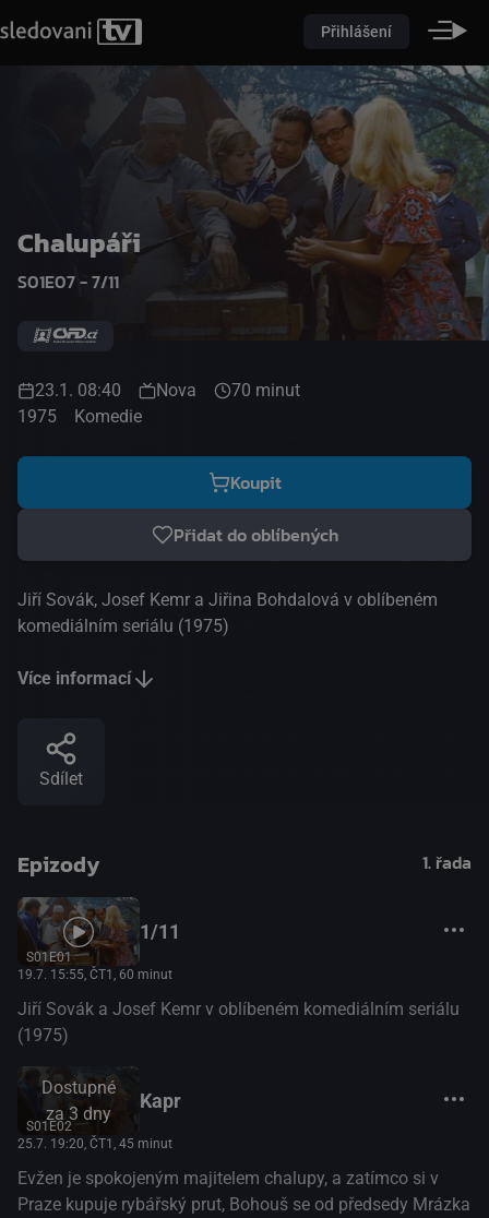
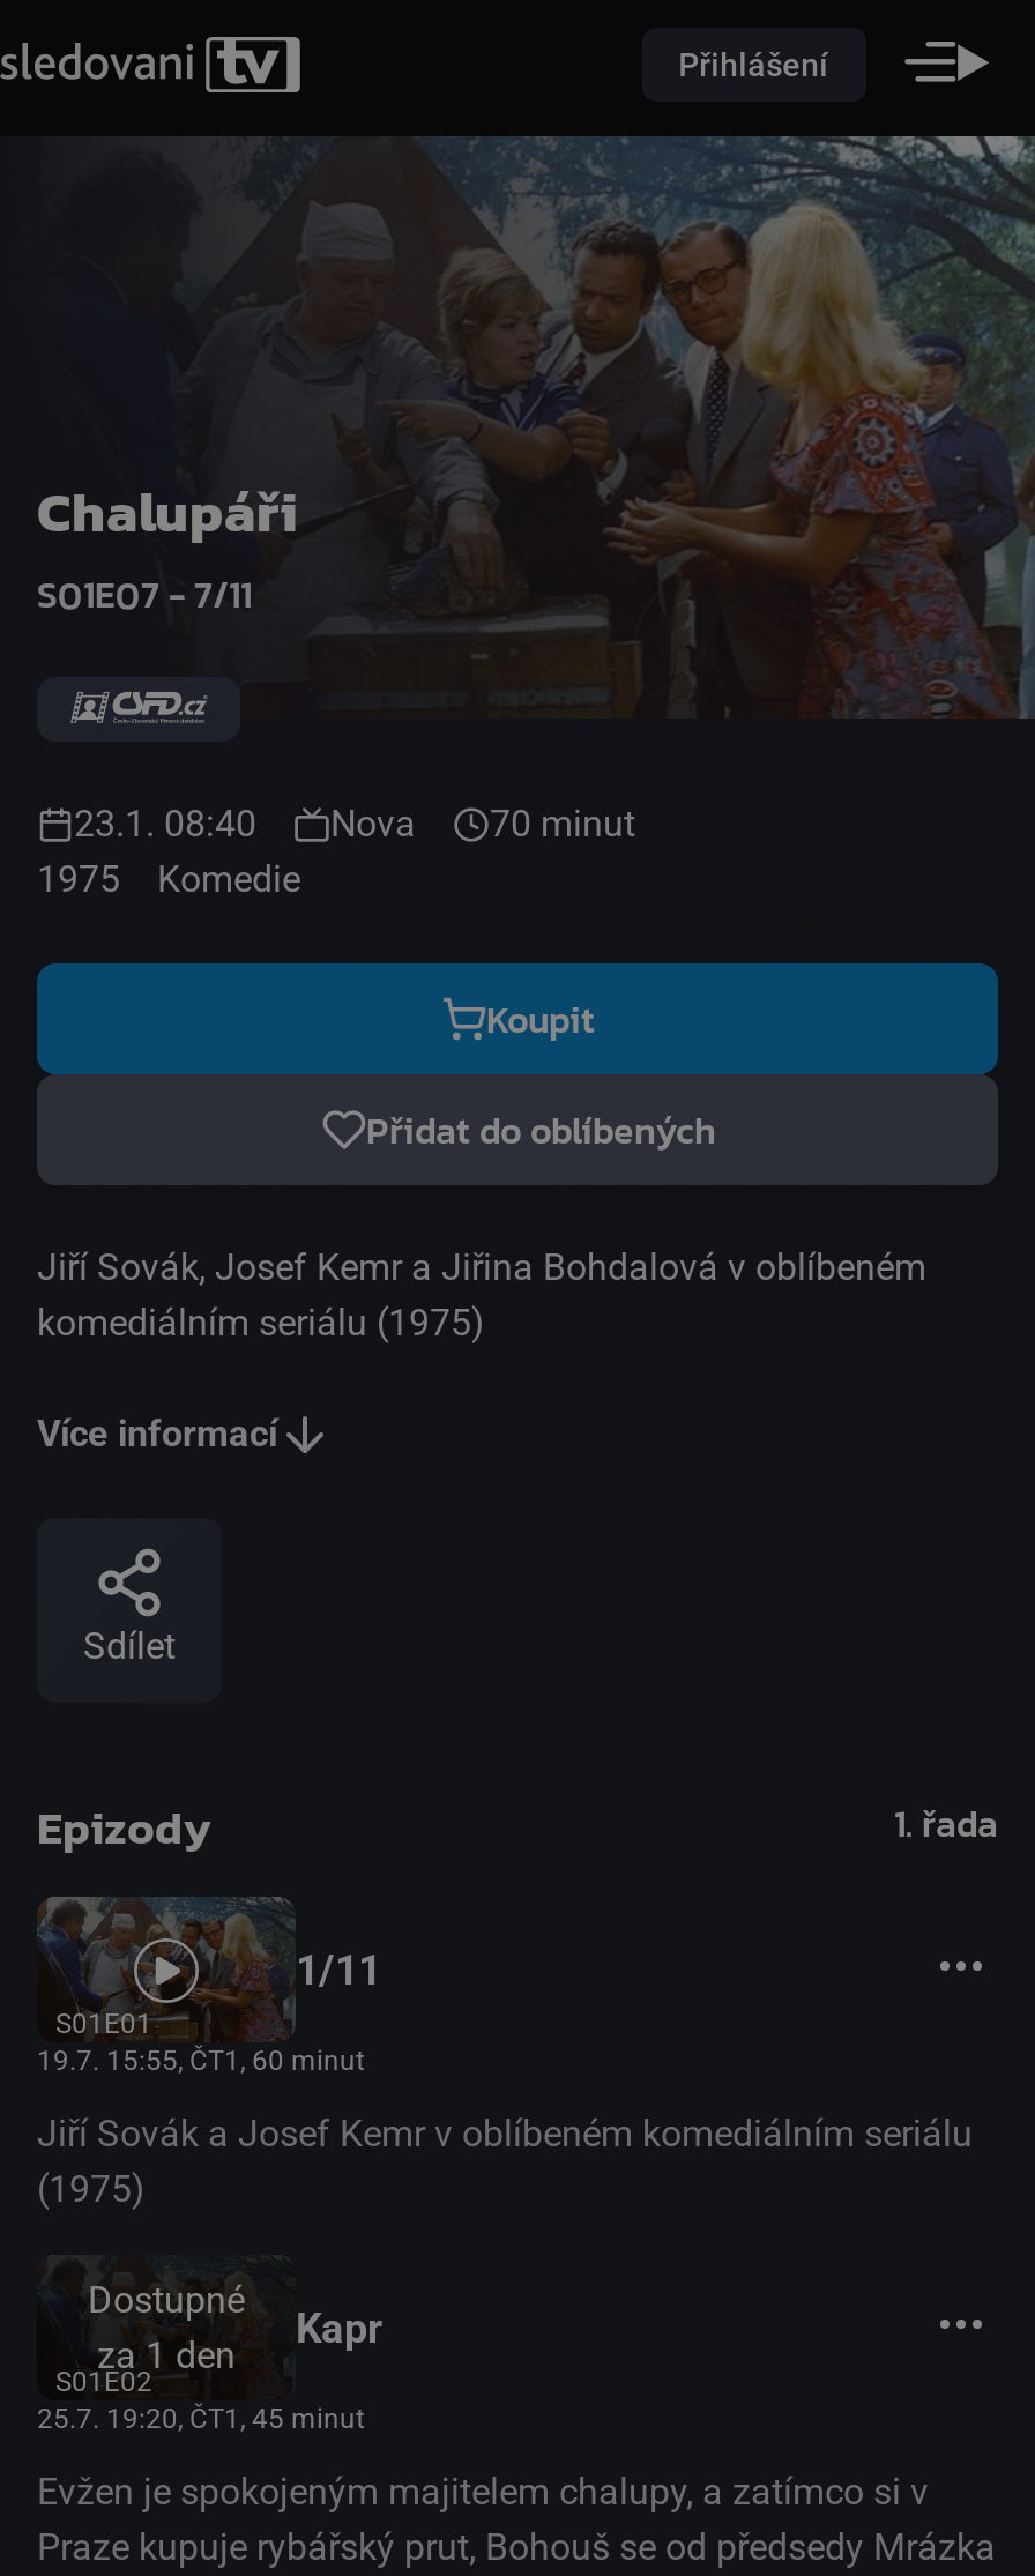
[46,1103,111,1124] za 3 dny -> [97,2332,236,2376] za 1 den

